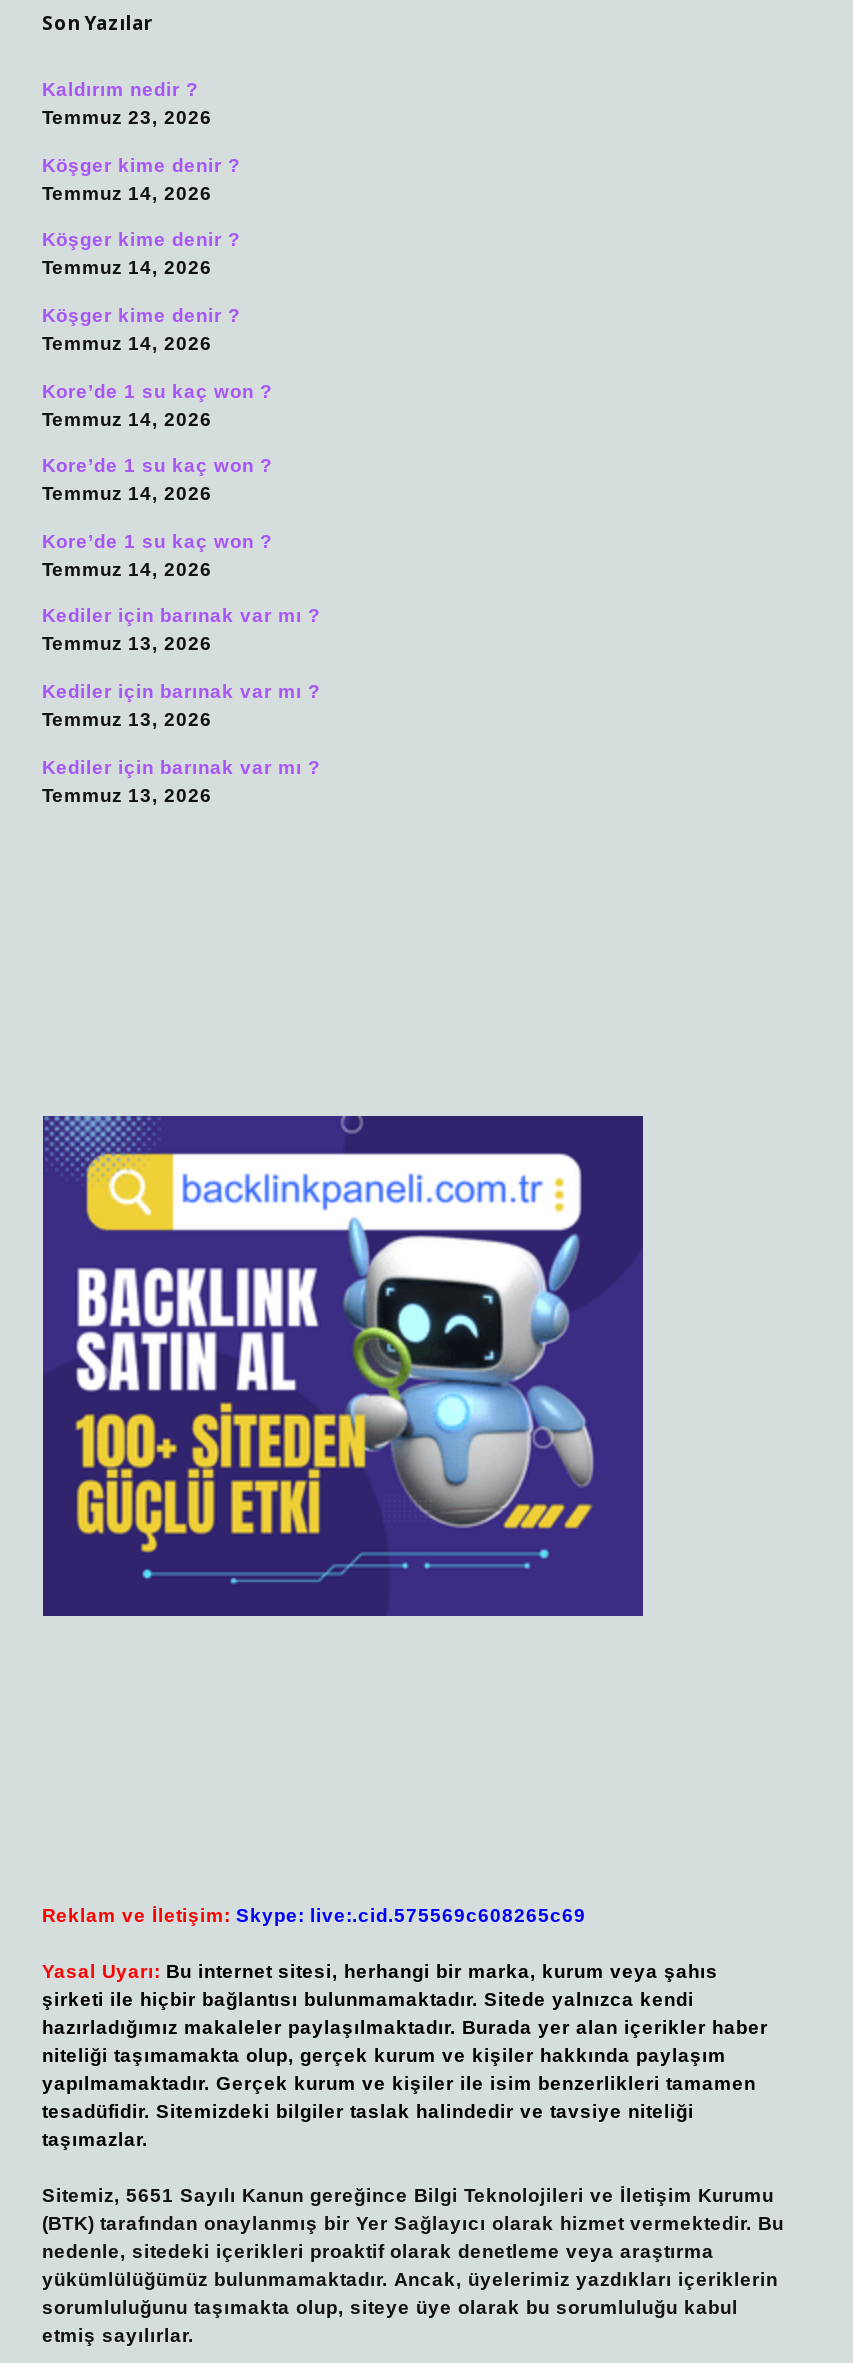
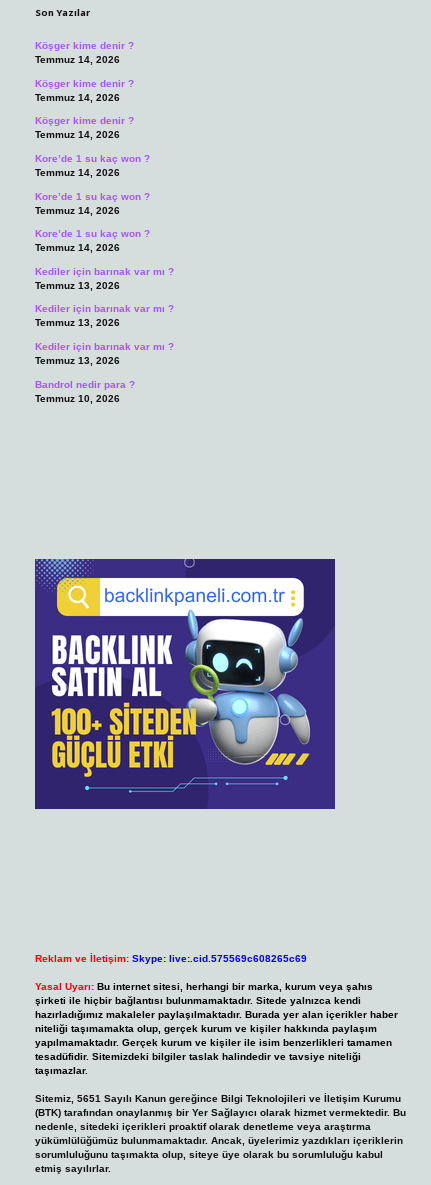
[42,79,212,129] Kaldırım nedir ? | Temmuz 23, 2026 -> none
moved [42,154,320,805] -> [34,40,173,366]: Köşger kime denir ? | Temmuz 14, 2026 | Köşger kime denir ? | ... | Kediler için barınak var mı ? | Temmuz 13, 2026
none -> [34,379,134,404] Bandrol nedir para ? | Temmuz 10, 2026

